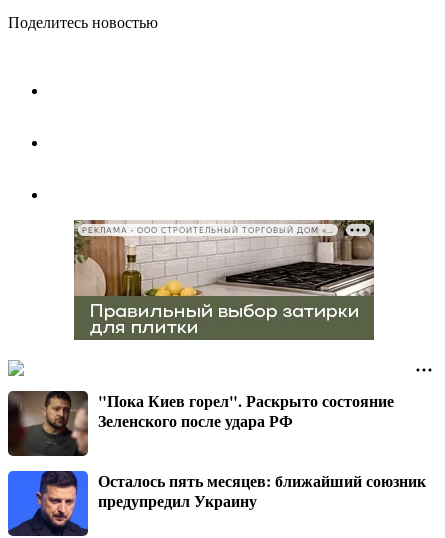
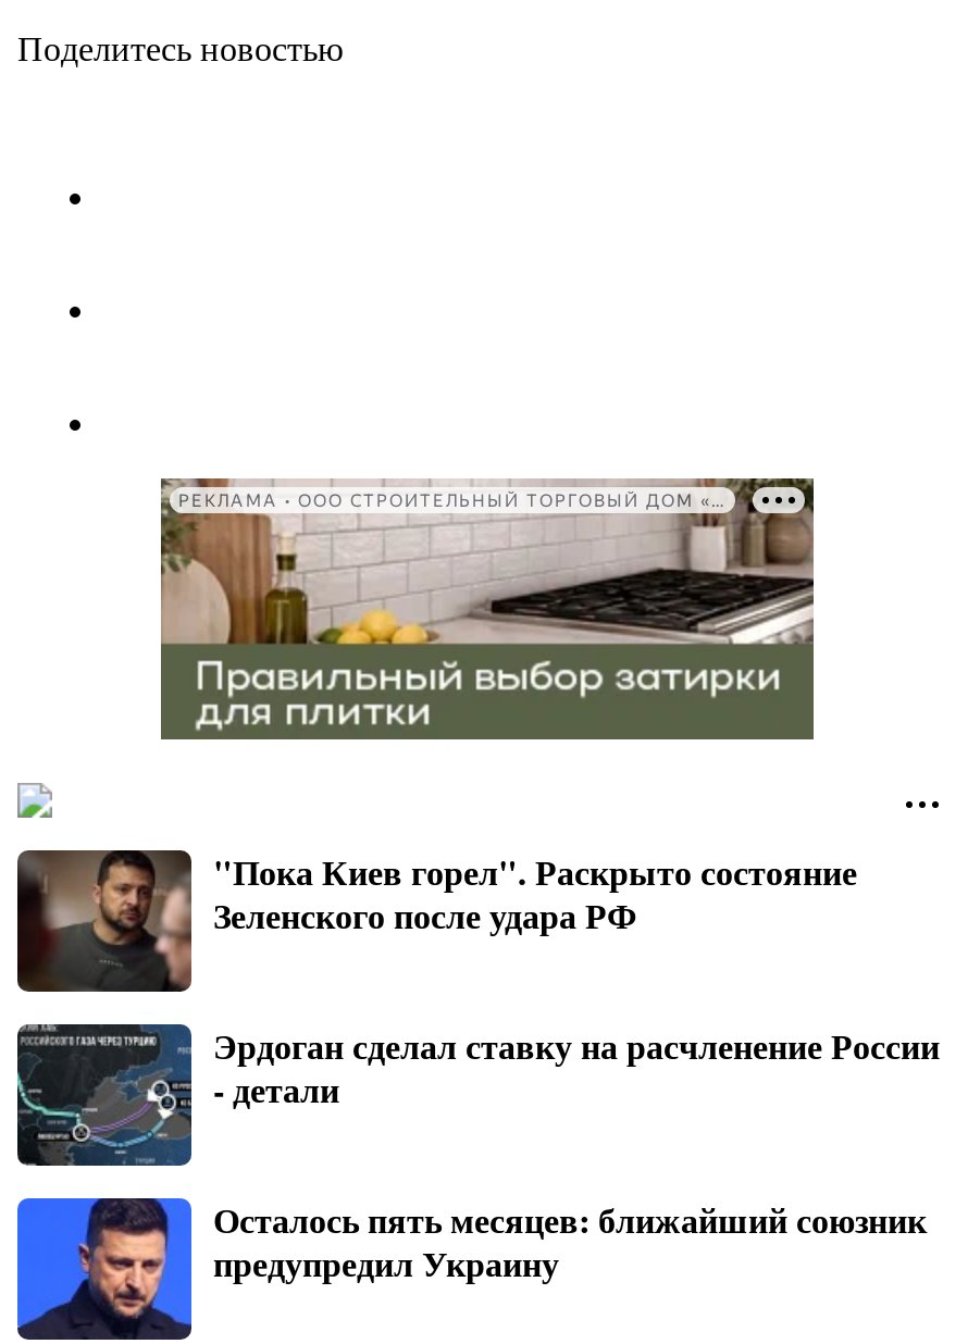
none -> [15,1021,940,1166] [image] | Эрдоган сделал ставку на расчленение России | - детали

